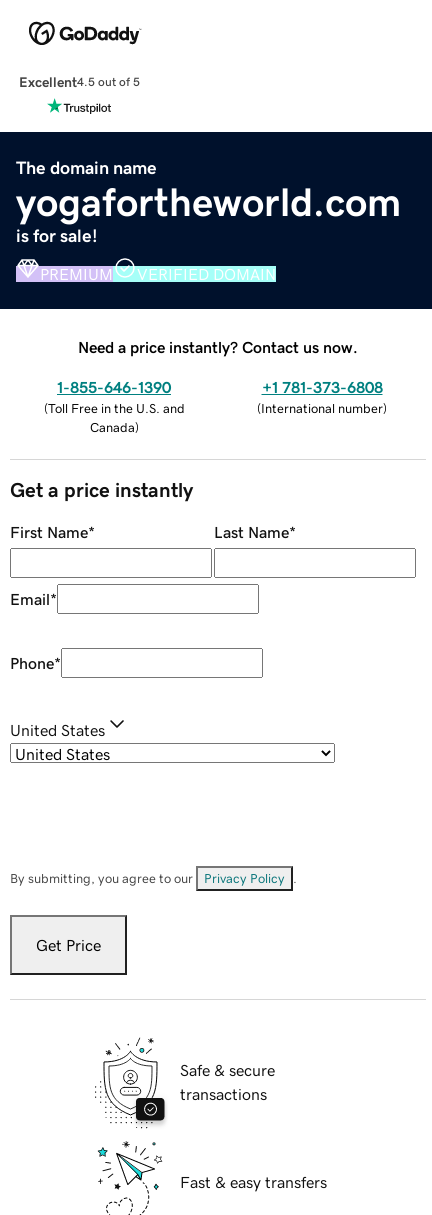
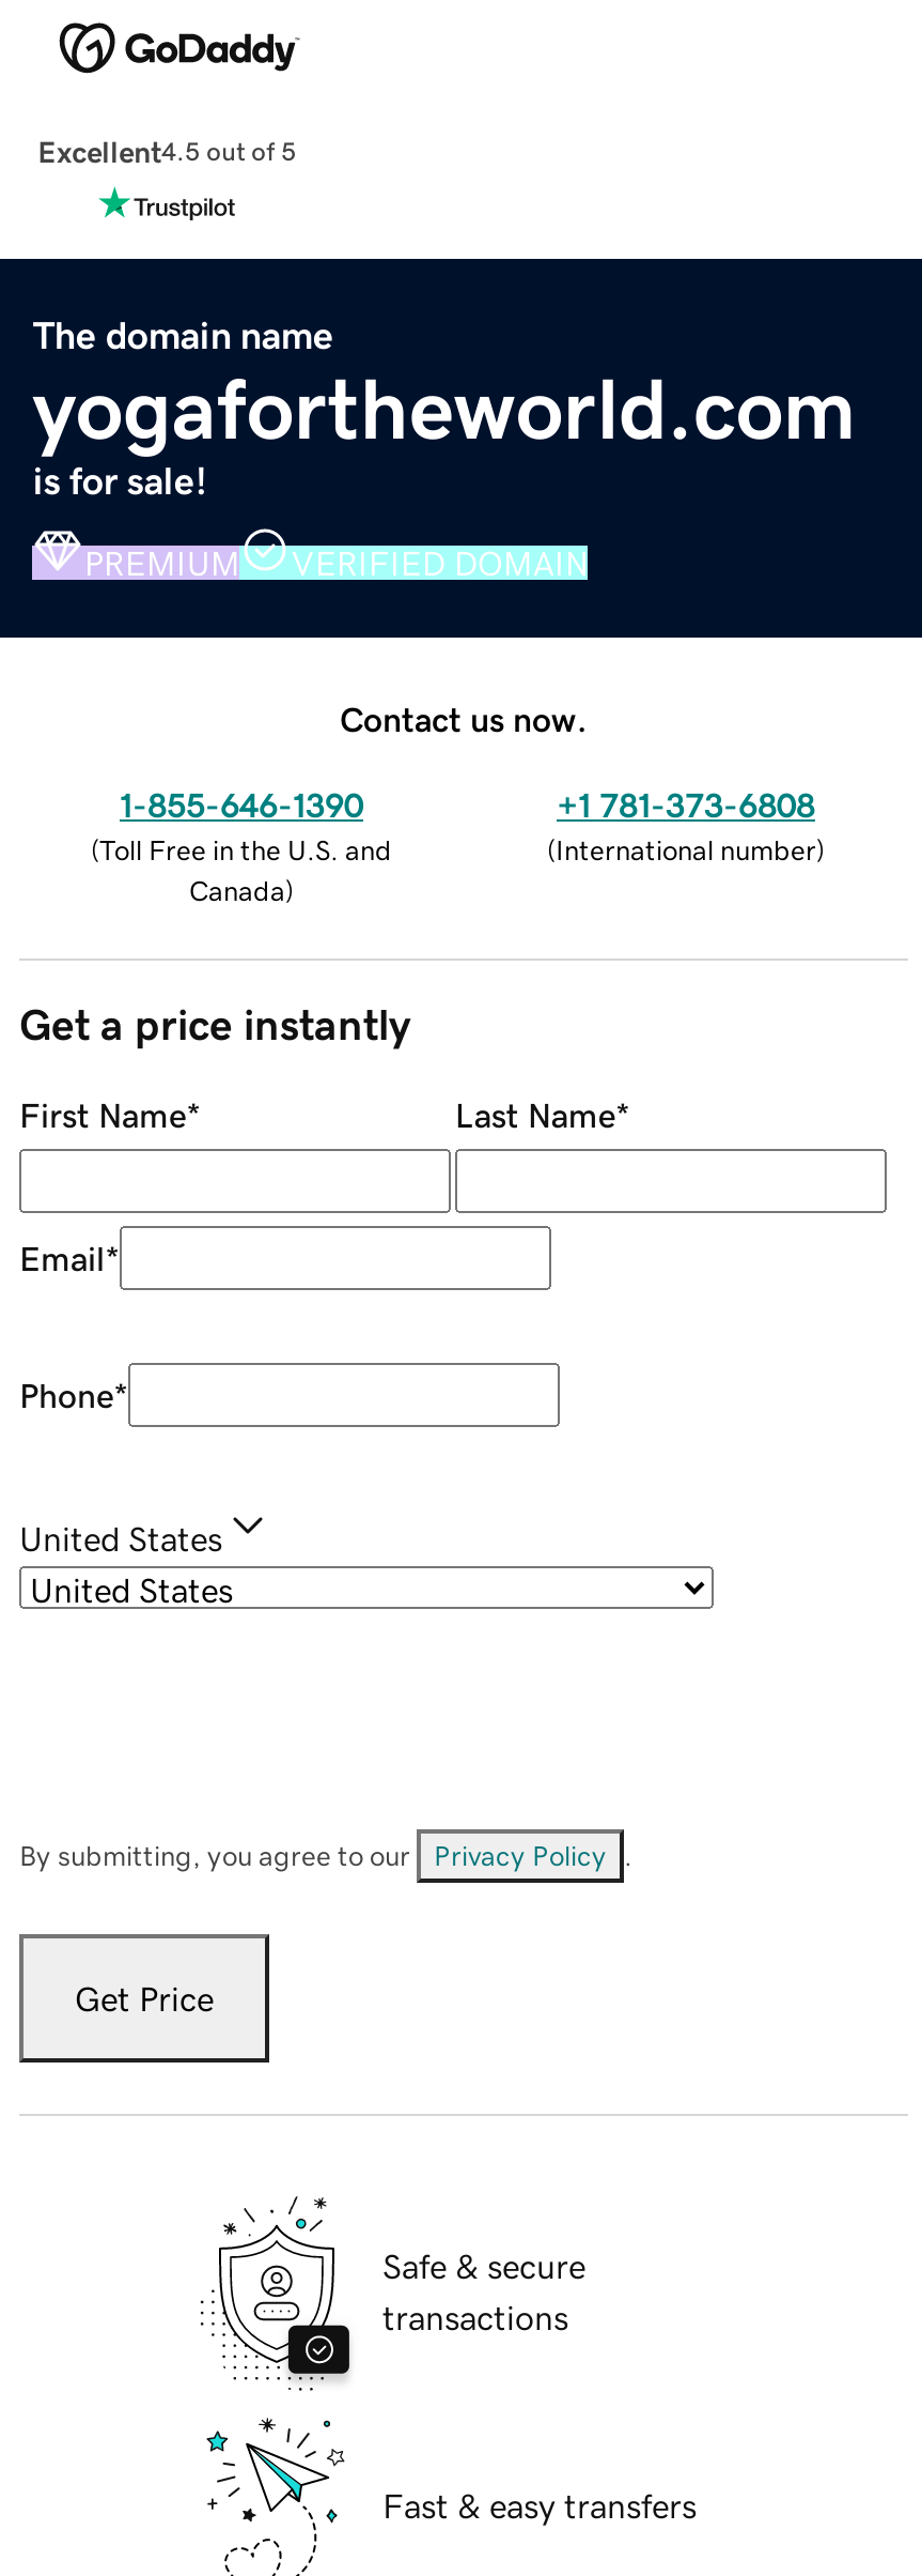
[78,339,358,355] Need a price instantly? Contact us now. -> [340,701,588,735] Contact us now.

